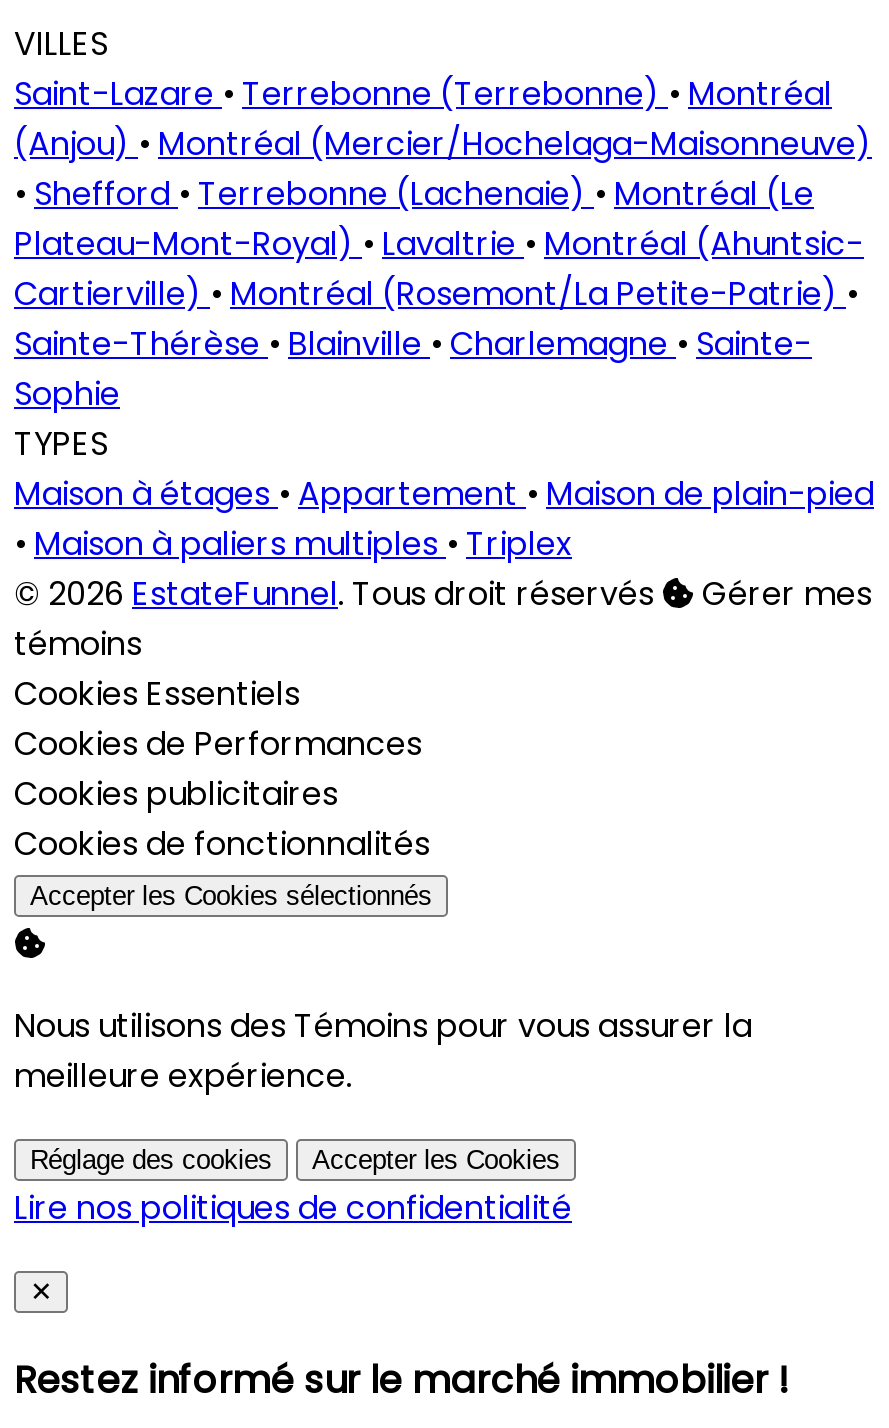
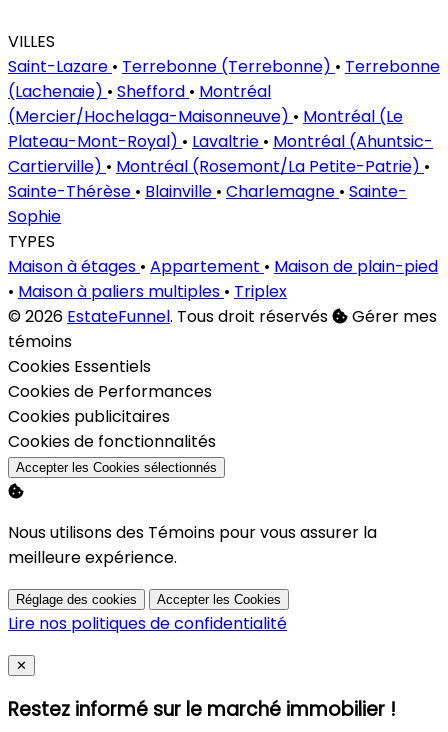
[14,70,872,216] Saint-Lazare • Terrebonne (Terrebonne) • Montréal | (Anjou) • Montréal (Mercier/Hochelaga-Maisonneuve) | • Shefford • Terrebonne (Lachenaie) • Montréal (Le -> [8,55,440,128] Saint-Lazare • Terrebonne (Terrebonne) • Terrebonne | (Lachenaie) • Shefford • Montréal | (Mercier/Hochelaga-Maisonneuve) • Montréal (Le

